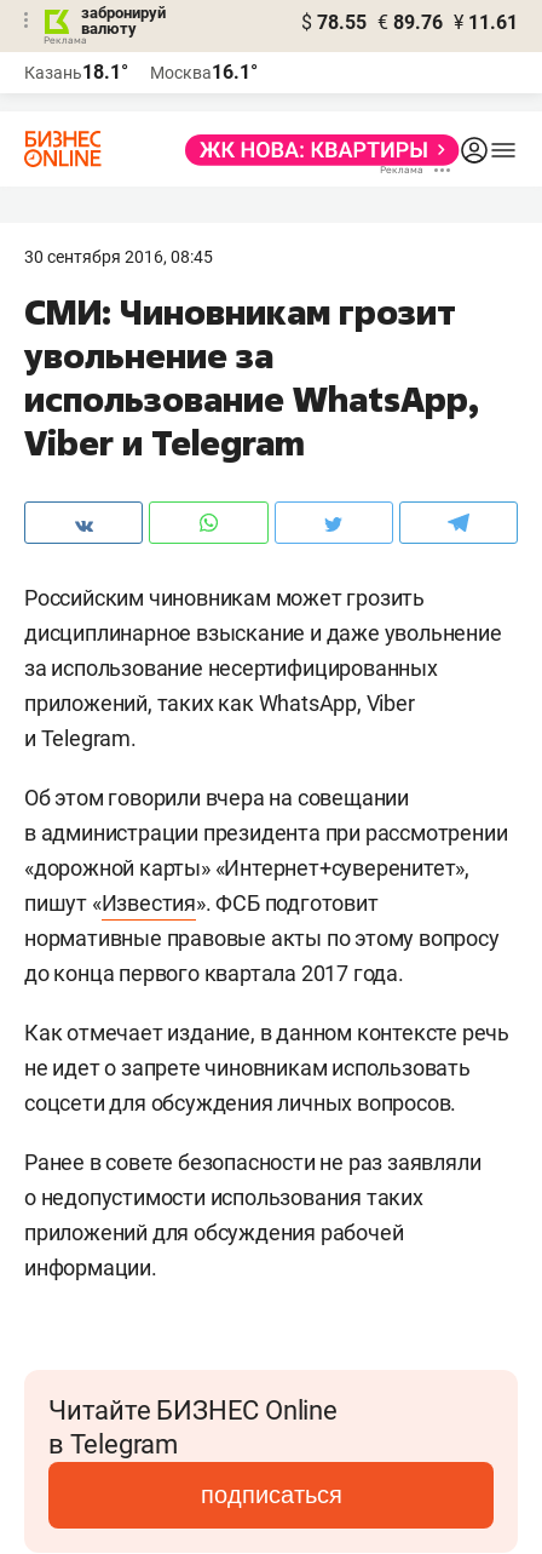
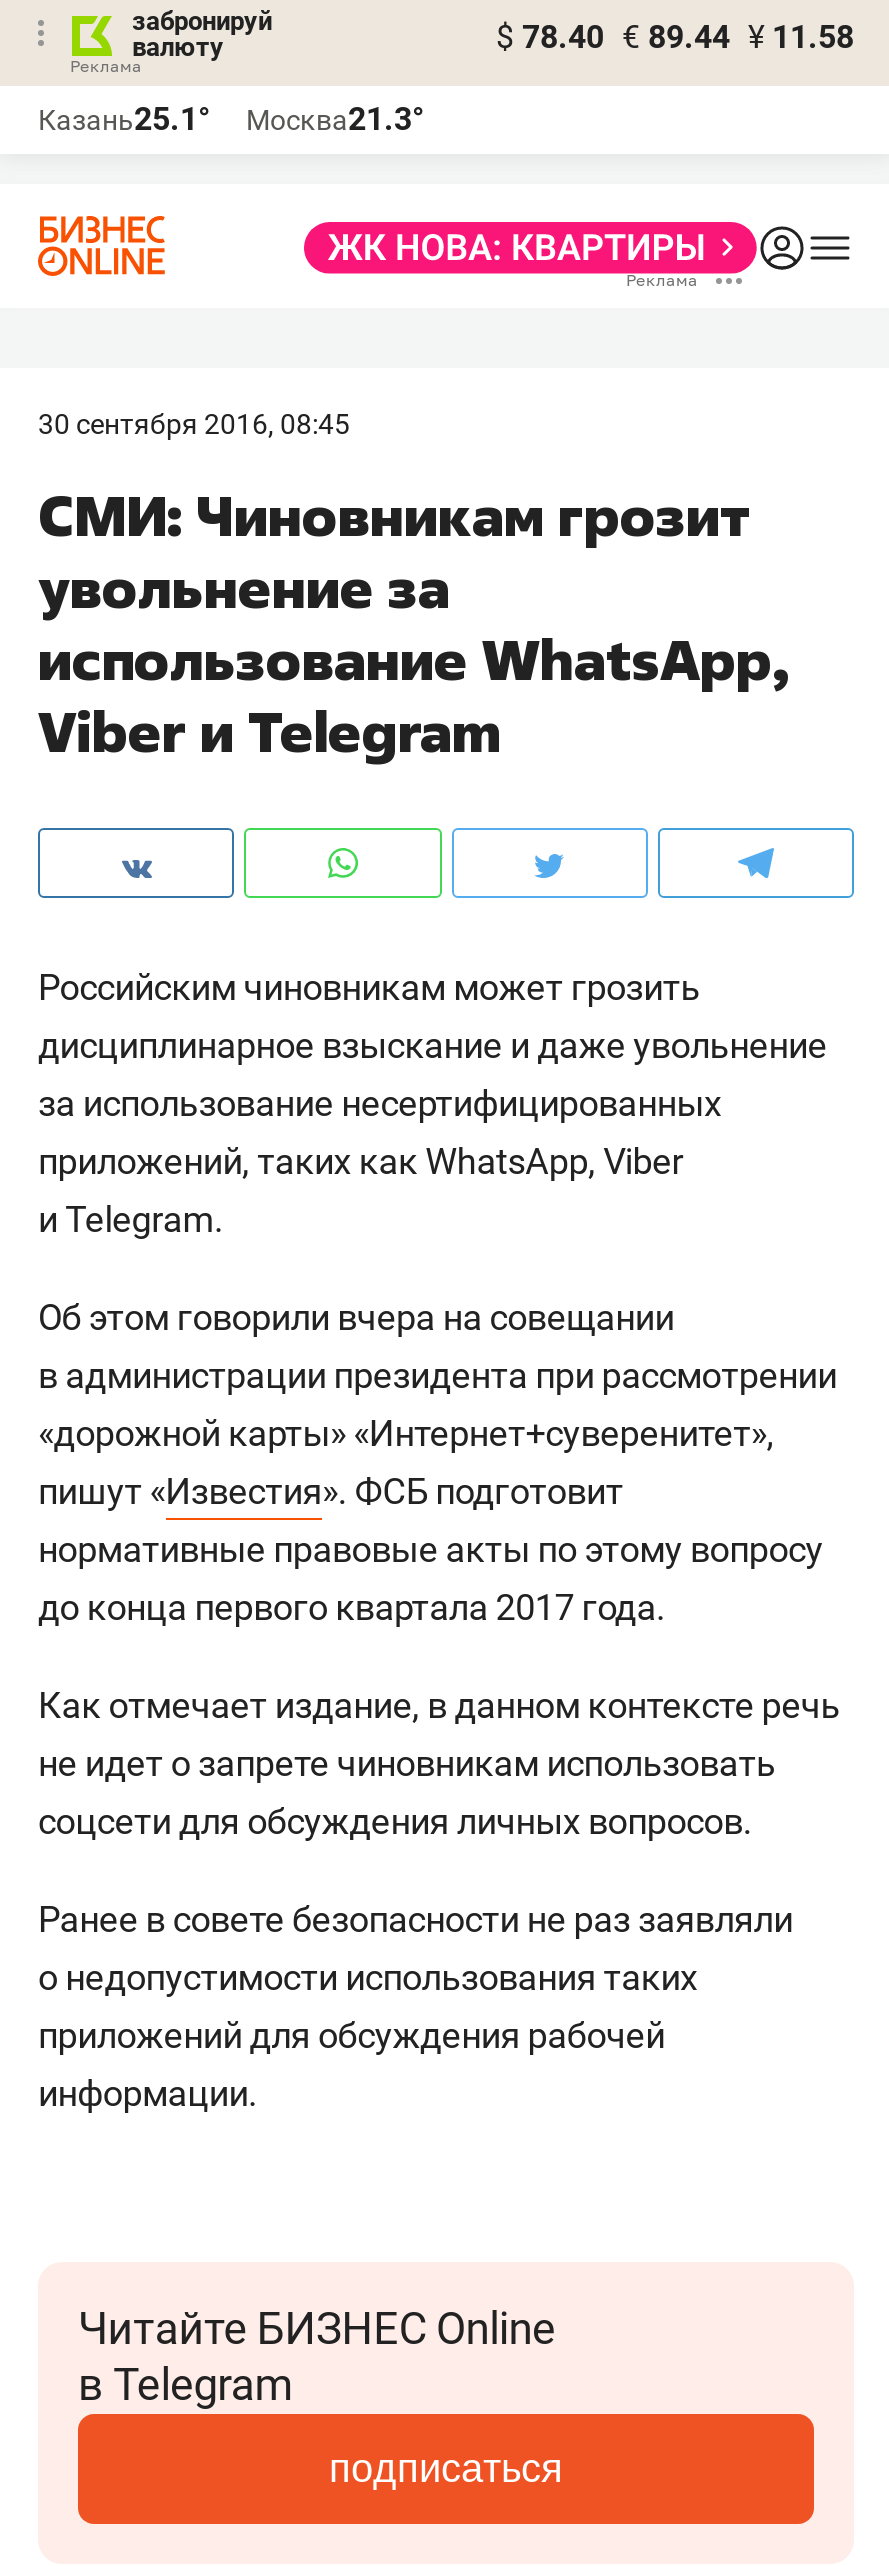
[301,11,518,34] $ 78.55 € 89.76 ¥ 11.61 -> [496,18,854,56] $ 78.40 € 89.44 ¥ 11.58
[24,61,128,84] Казань18.1° -> [38,100,210,138] Казань25.1°
[150,61,258,84] Москва16.1° -> [246,100,424,138] Москва21.3°

